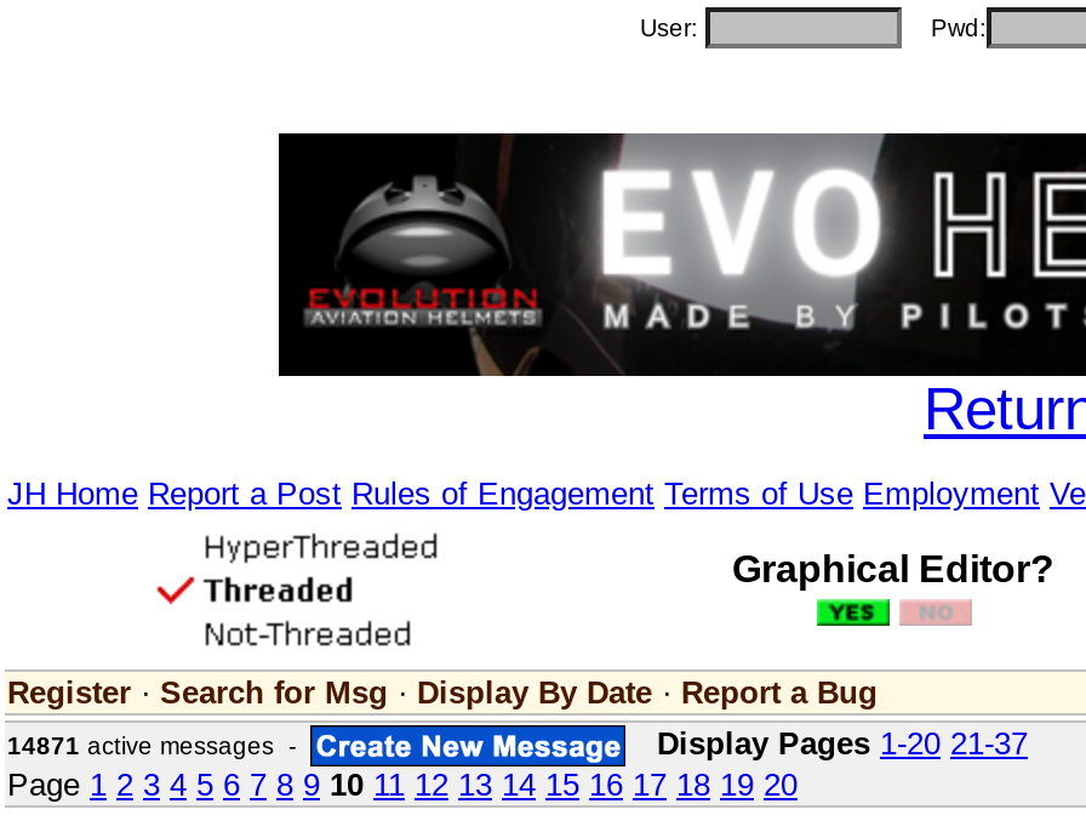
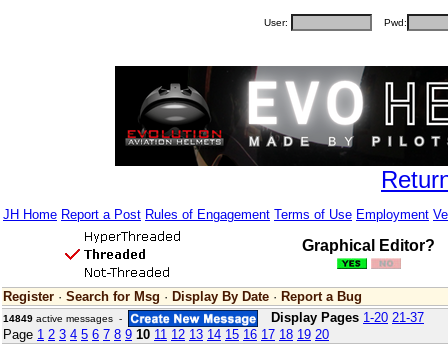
[7,733,310,759] 14871 active messages - -> [3,313,128,324] 14849 active messages -

